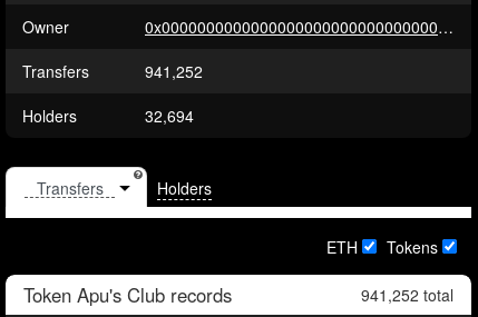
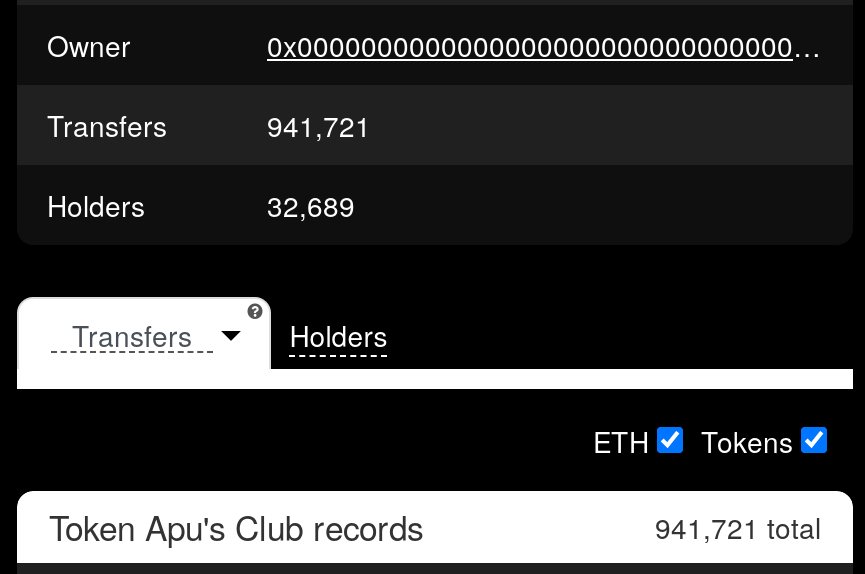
[145,60,203,82] 941,252 -> [267,105,371,145] 941,721
[145,105,194,127] 32,694 -> [267,185,355,225] 32,689
[361,283,453,305] 941,252 total -> [655,506,821,546] 941,721 total

